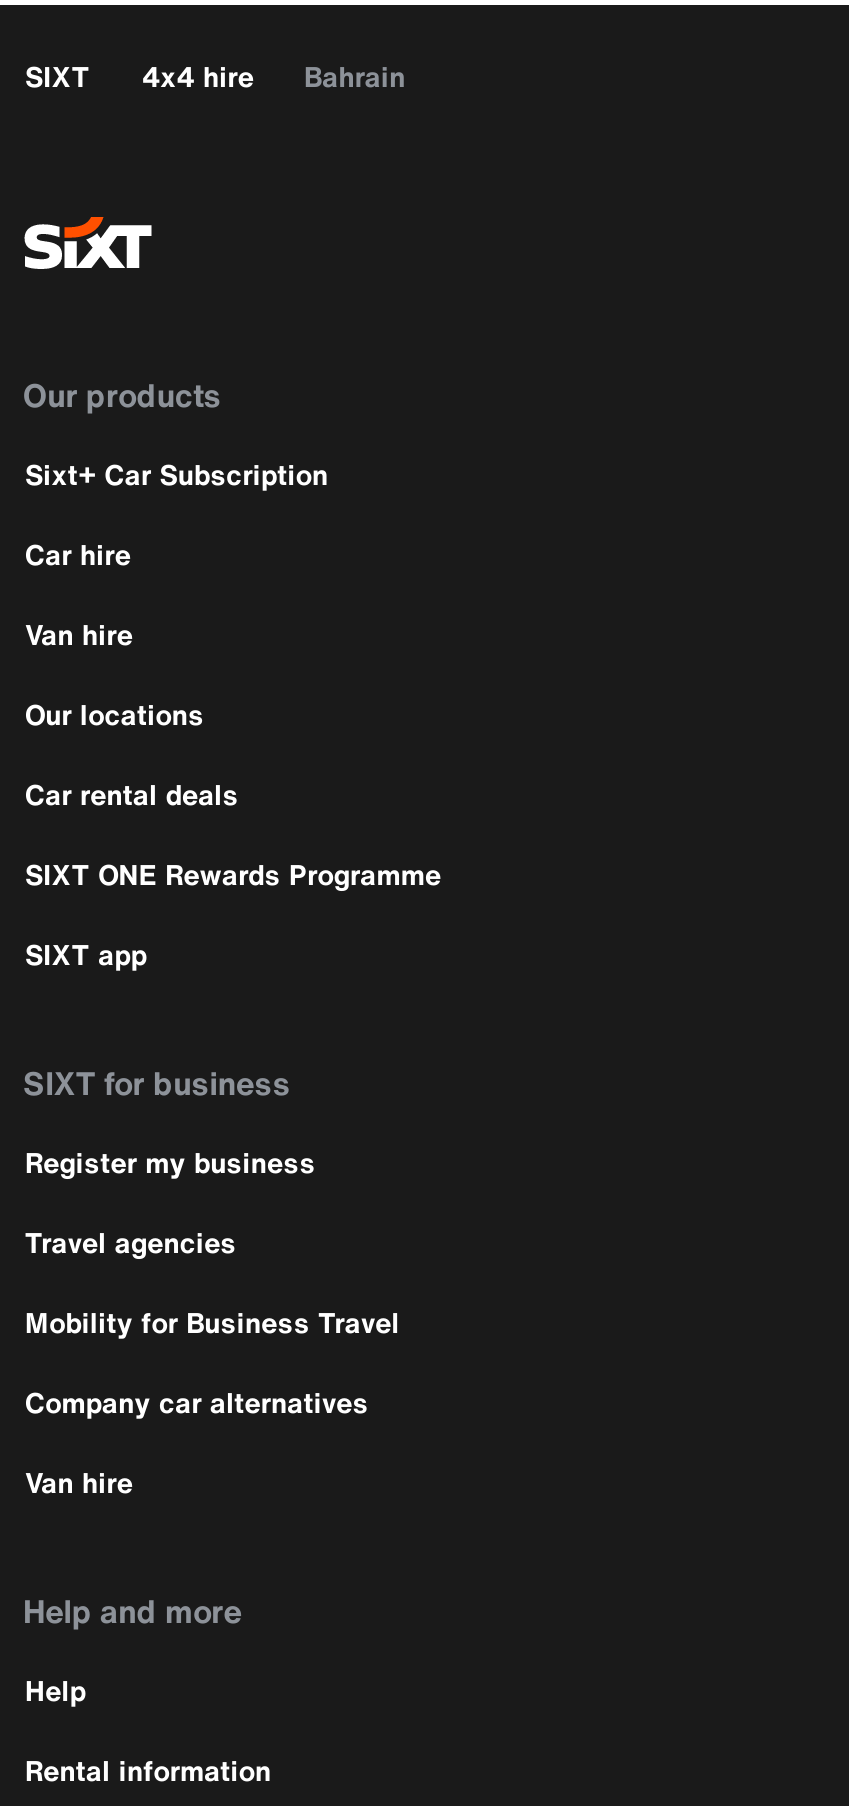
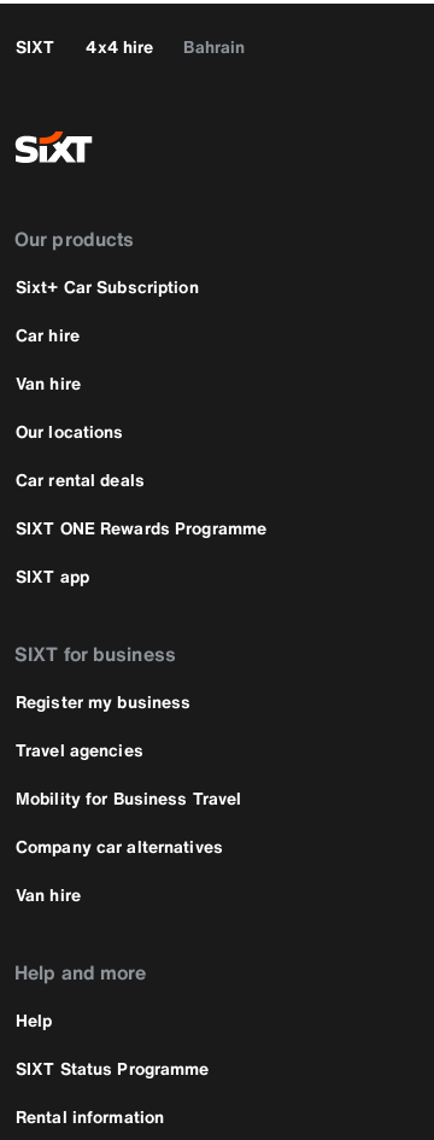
none -> [16,1056,209,1081] SIXT Status Programme

